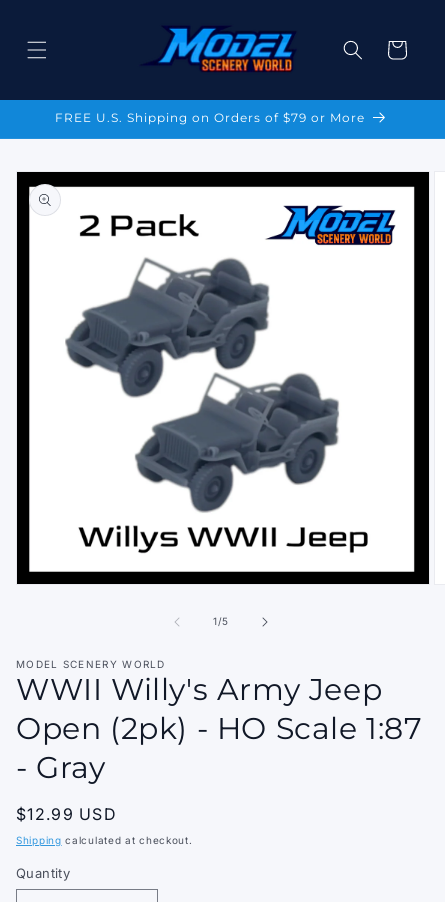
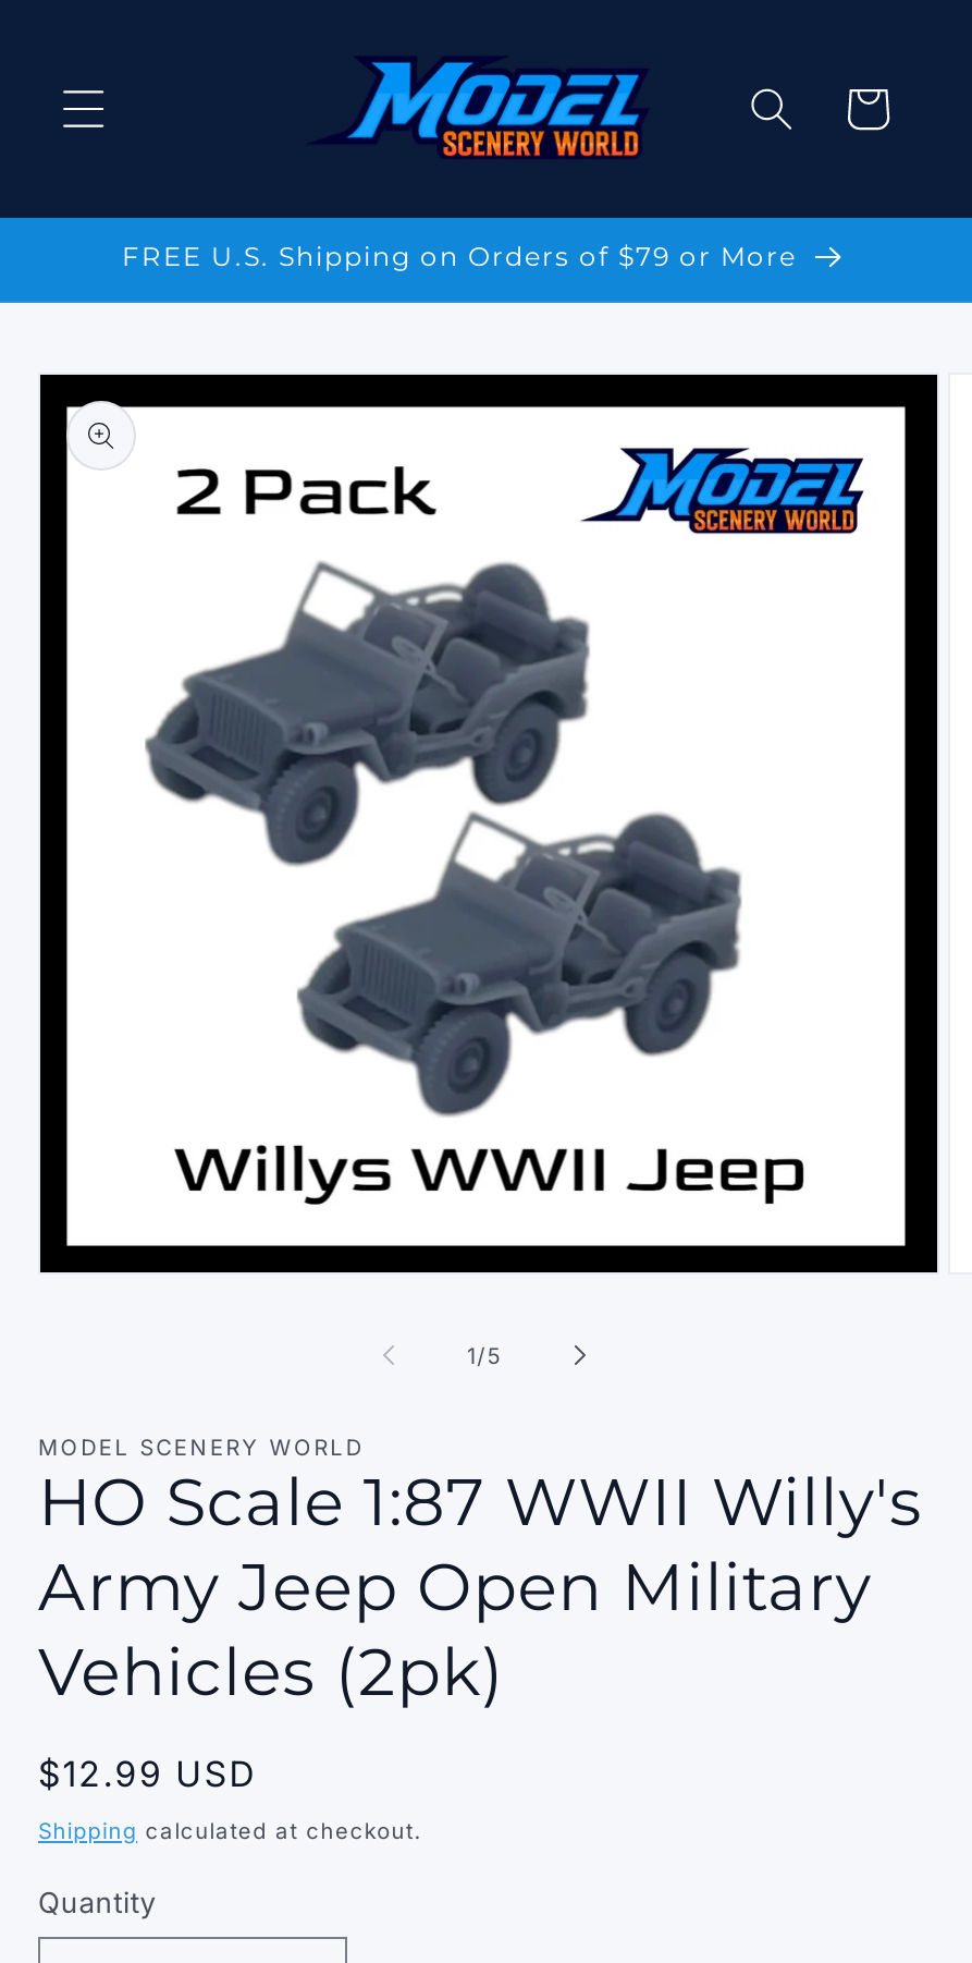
[16,671,423,786] WWII Willy's Army Jeep | Open (2pk) - HO Scale 1:87 | - Gray -> [38,1462,923,1713] HO Scale 1:87 WWII Willy's | Army Jeep Open Military | Vehicles (2pk)

